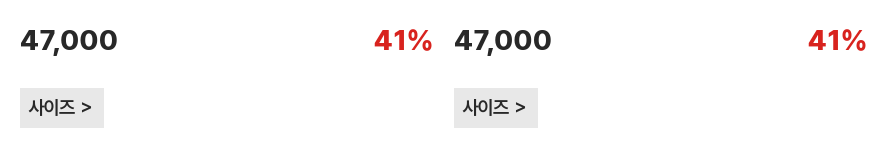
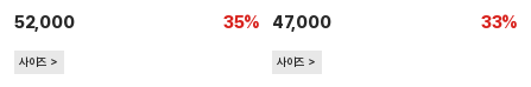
[20,25,434,57] 47,000 | 41% -> [14,14,260,32] 52,000 | 35%
[808,25,868,57] 41% -> [481,14,518,32] 33%

